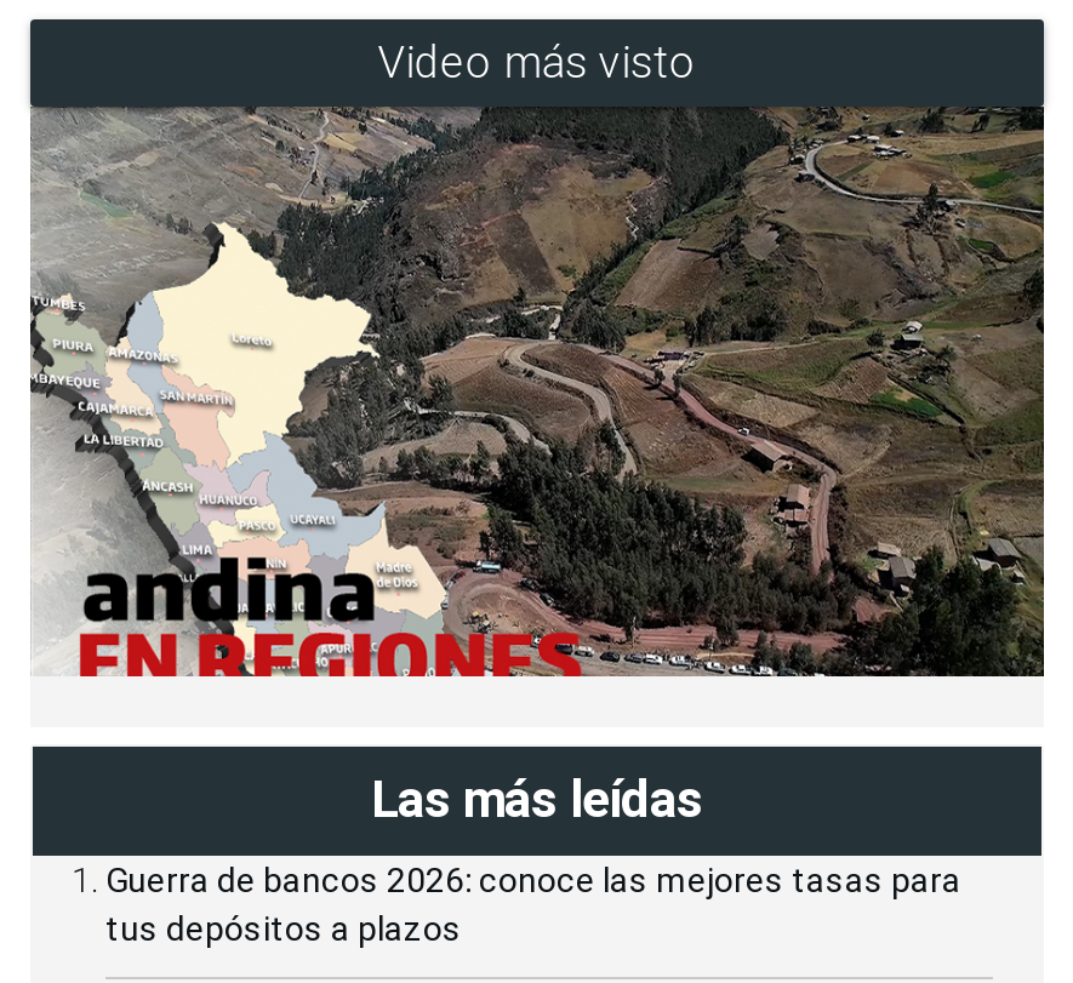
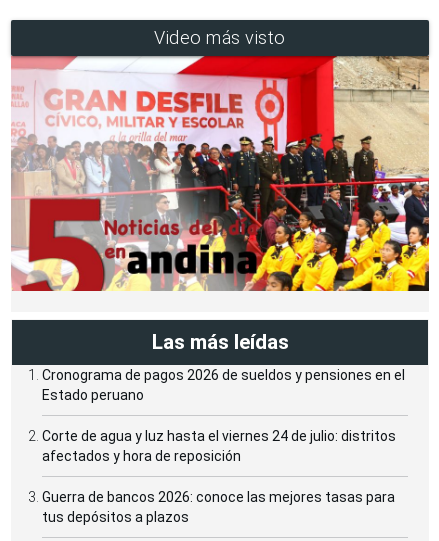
[28,107,1046,679] [image] -> [11,55,430,292] [image]
none -> [42,367,405,464] Cronograma de pagos 2026 de sueldos y pensiones en el | Estado peruano | Corte de agua y luz hasta el viernes 24 de julio: distritos | afectados y hora de reposición

